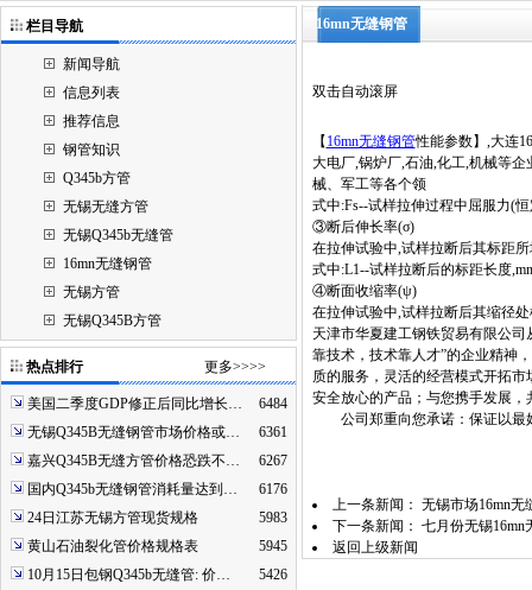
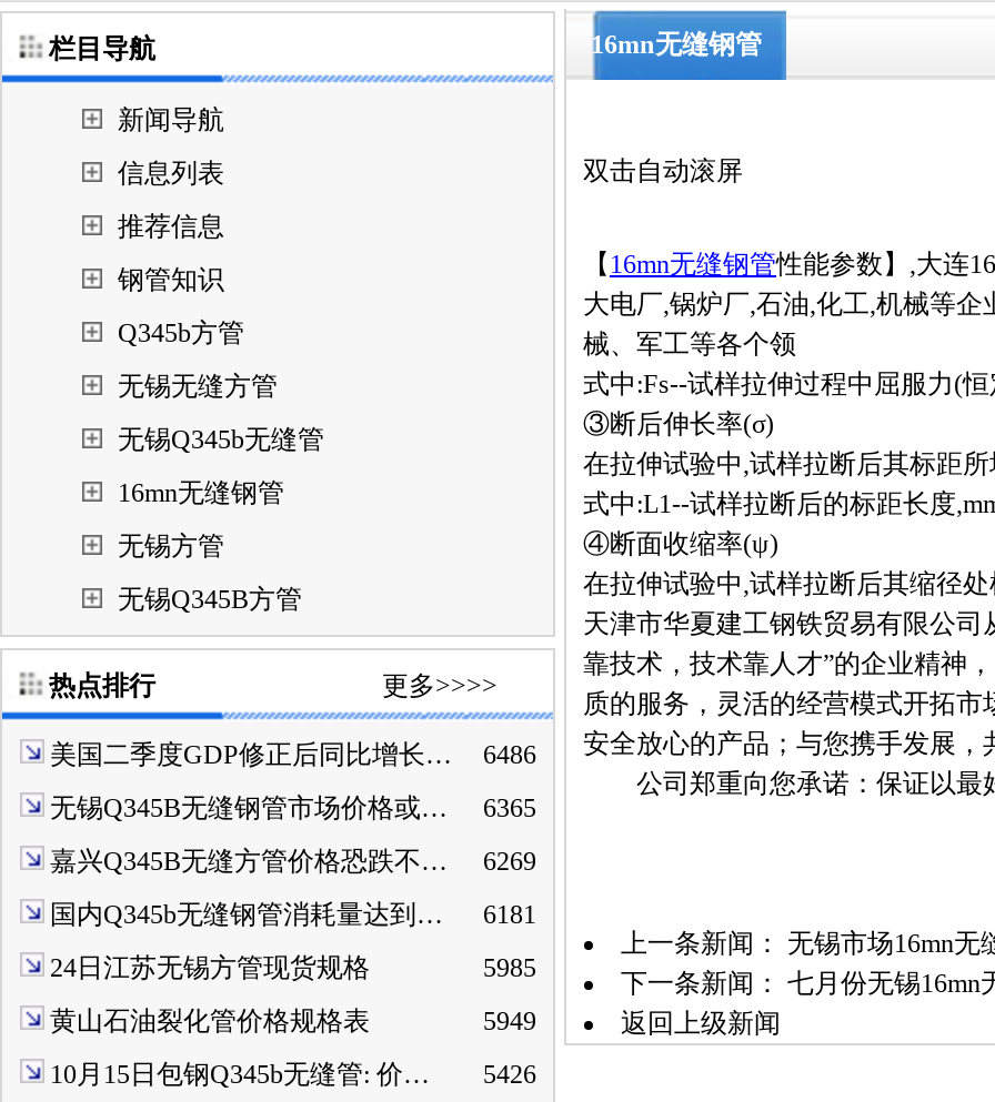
[258,395,287,412] 6484 -> [483,739,536,770] 6486
[27,424,287,440] 无锡Q345B无缝钢管市场价格或… 6361 -> [50,792,536,823] 无锡Q345B无缝钢管市场价格或… 6365
[27,452,287,469] 嘉兴Q345B无缝方管价格恐跌不… 6267 -> [50,846,536,877] 嘉兴Q345B无缝方管价格恐跌不… 6269
[27,481,287,497] 国内Q345b无缝钢管消耗量达到… 6176 -> [50,899,536,930] 国内Q345b无缝钢管消耗量达到… 6181
[258,509,287,526] 5983 -> [483,952,536,983] 5985
[258,538,287,554] 5945 -> [483,1005,536,1037] 5949

